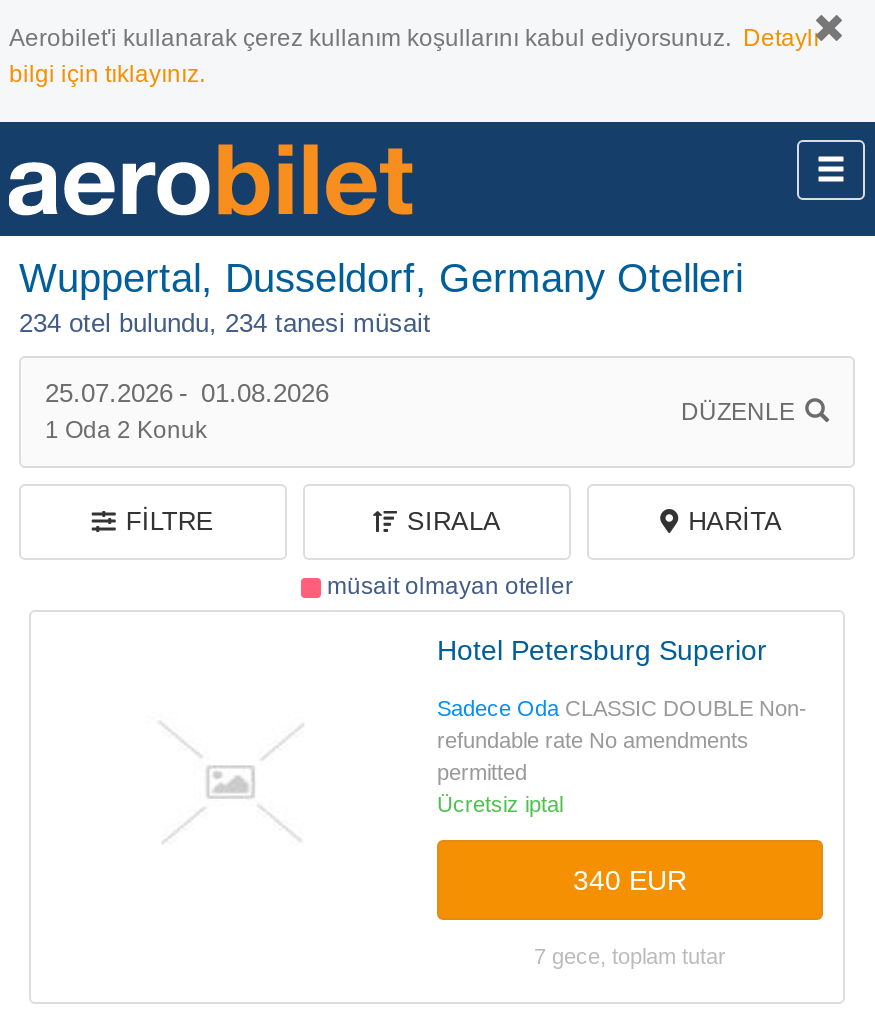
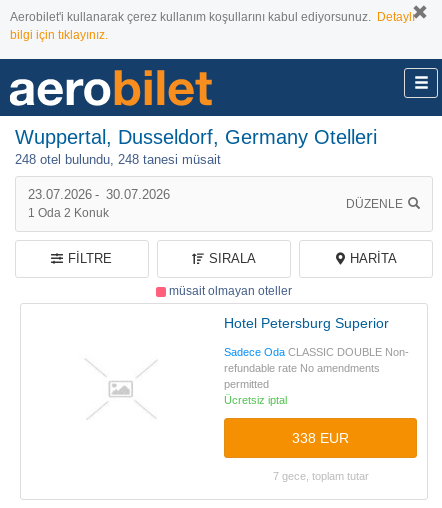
[19,308,431,338] 234 otel bulundu, 234 tanesi müsait -> [15,152,221,167] 248 otel bulundu, 248 tanesi müsait
[45,378,329,408] 25.07.2026 - 01.08.2026 -> [28,187,170,202] 23.07.2026 - 30.07.2026
[573,864,687,896] 340 EUR -> [292,430,349,446] 338 EUR

